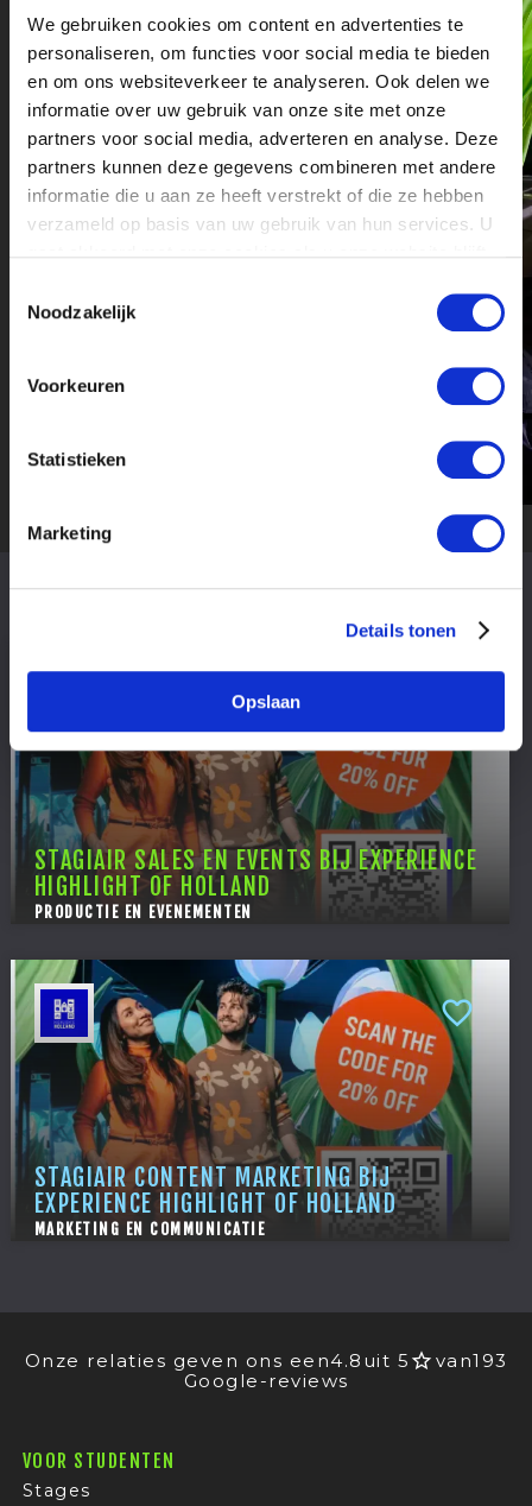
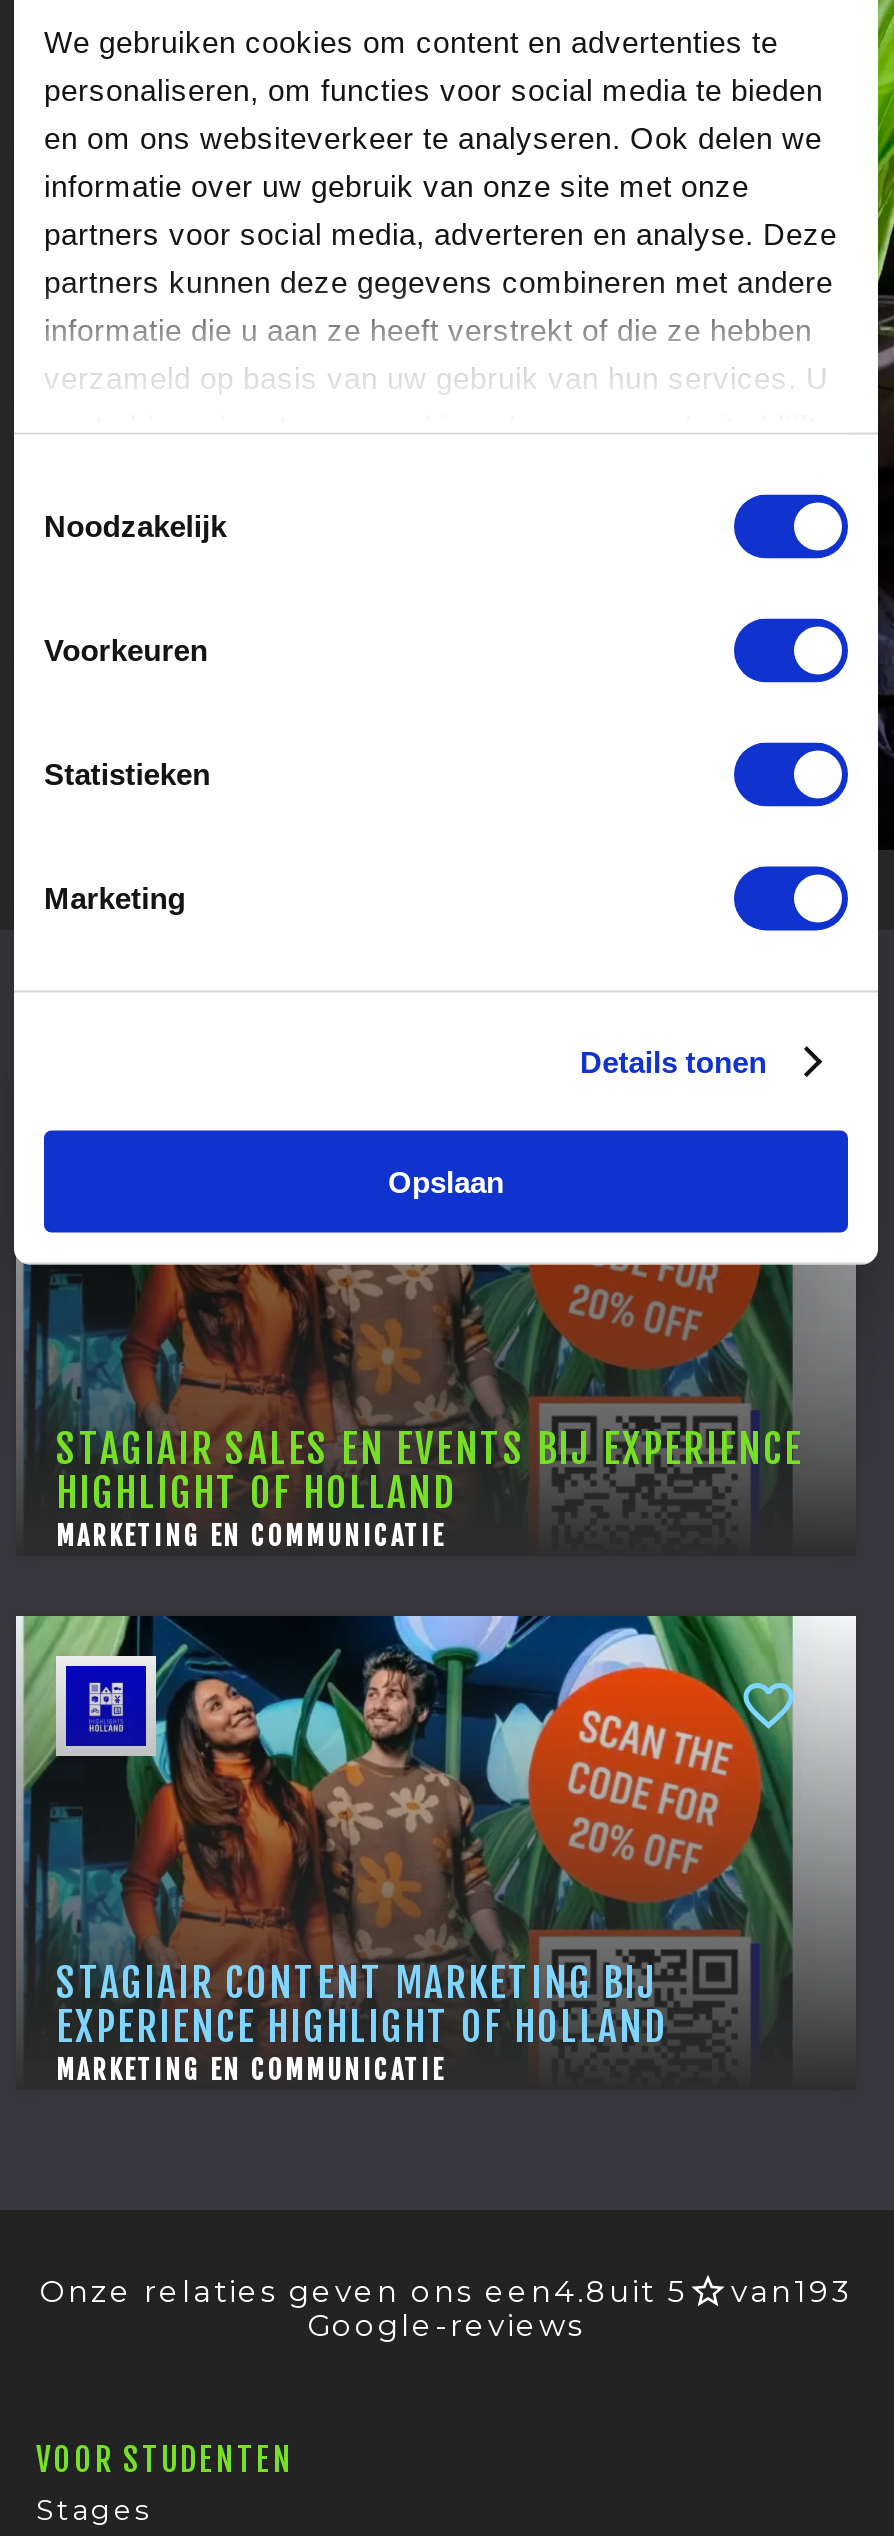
[34,903,253,922] PRODUCTIE EN EVENEMENTEN -> [56,1520,445,1552] MARKETING EN COMMUNICATIE

